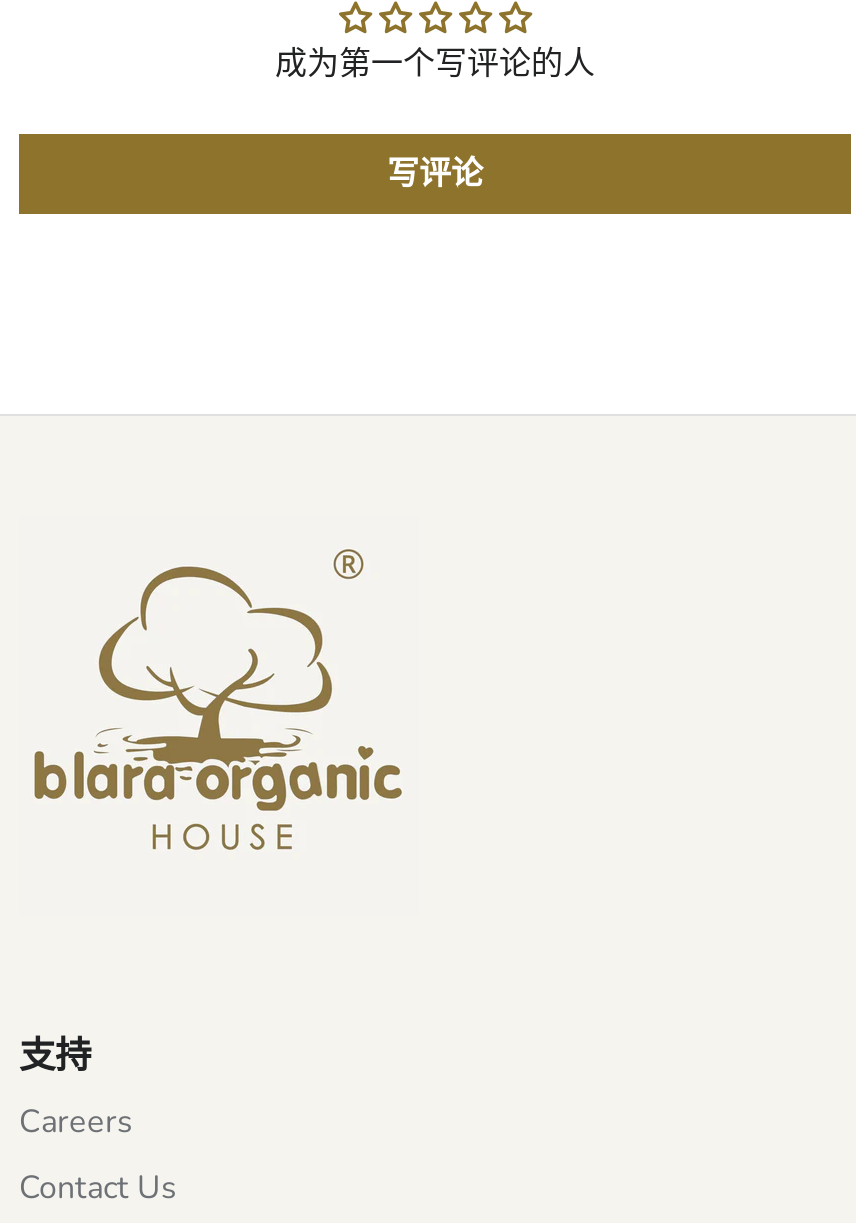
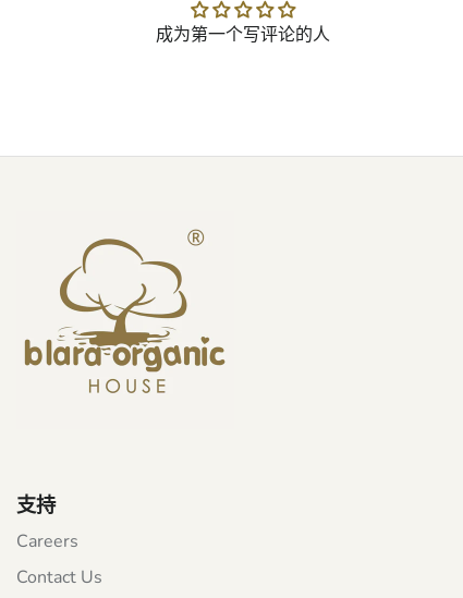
[387,152,483,196] 写评论 -> none

